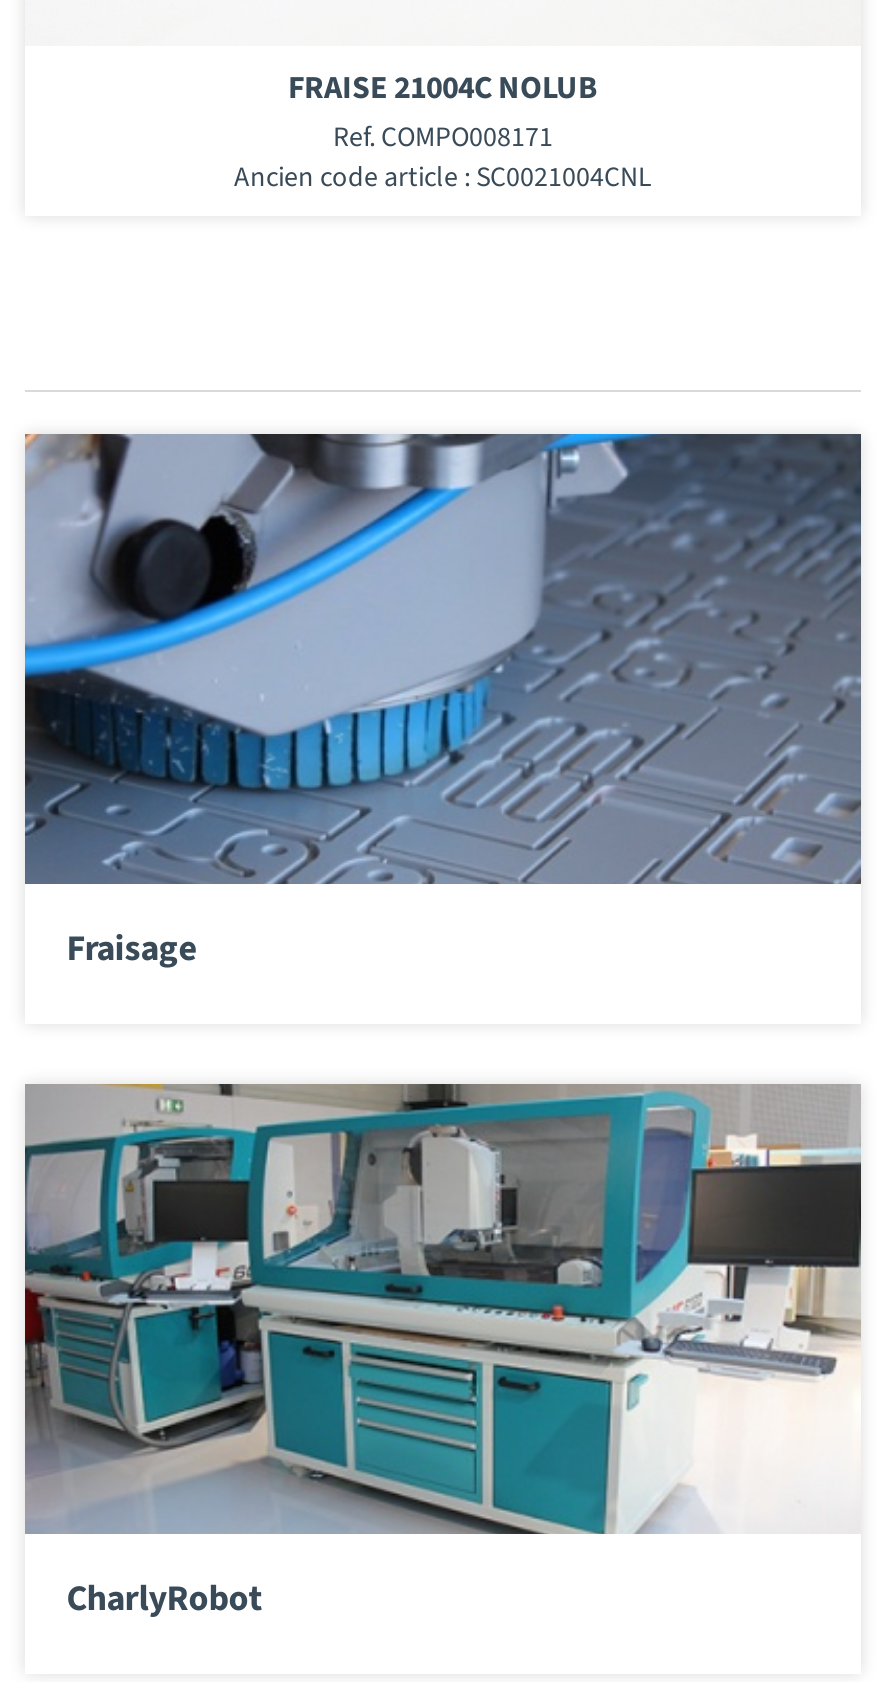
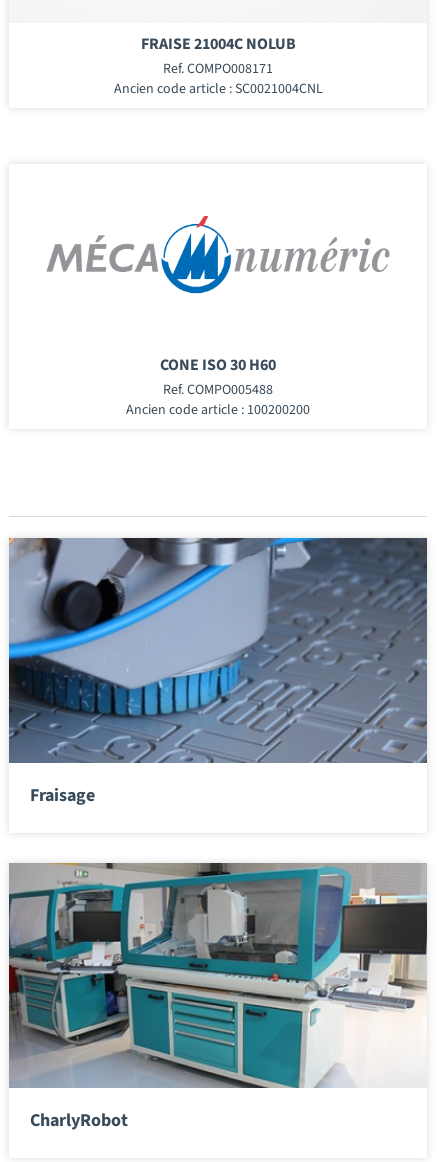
none -> [47,215,390,294] [image]
none -> [126,354,310,420] CONE ISO 30 H60 | Ref. COMPO005488 | Ancien code article : 100200200

